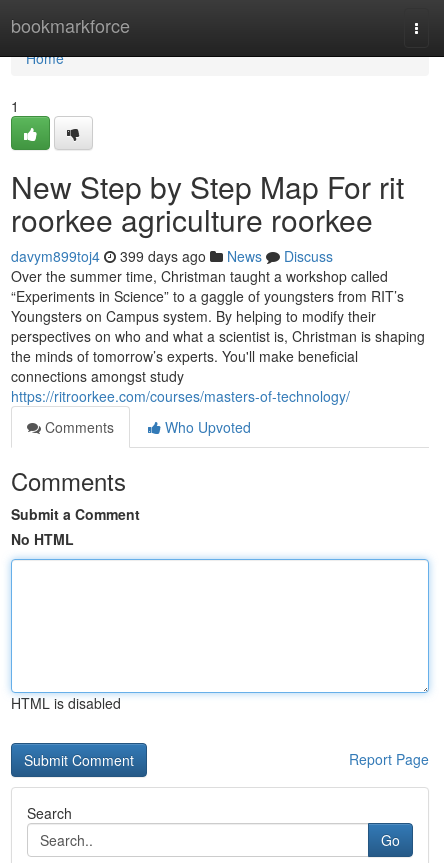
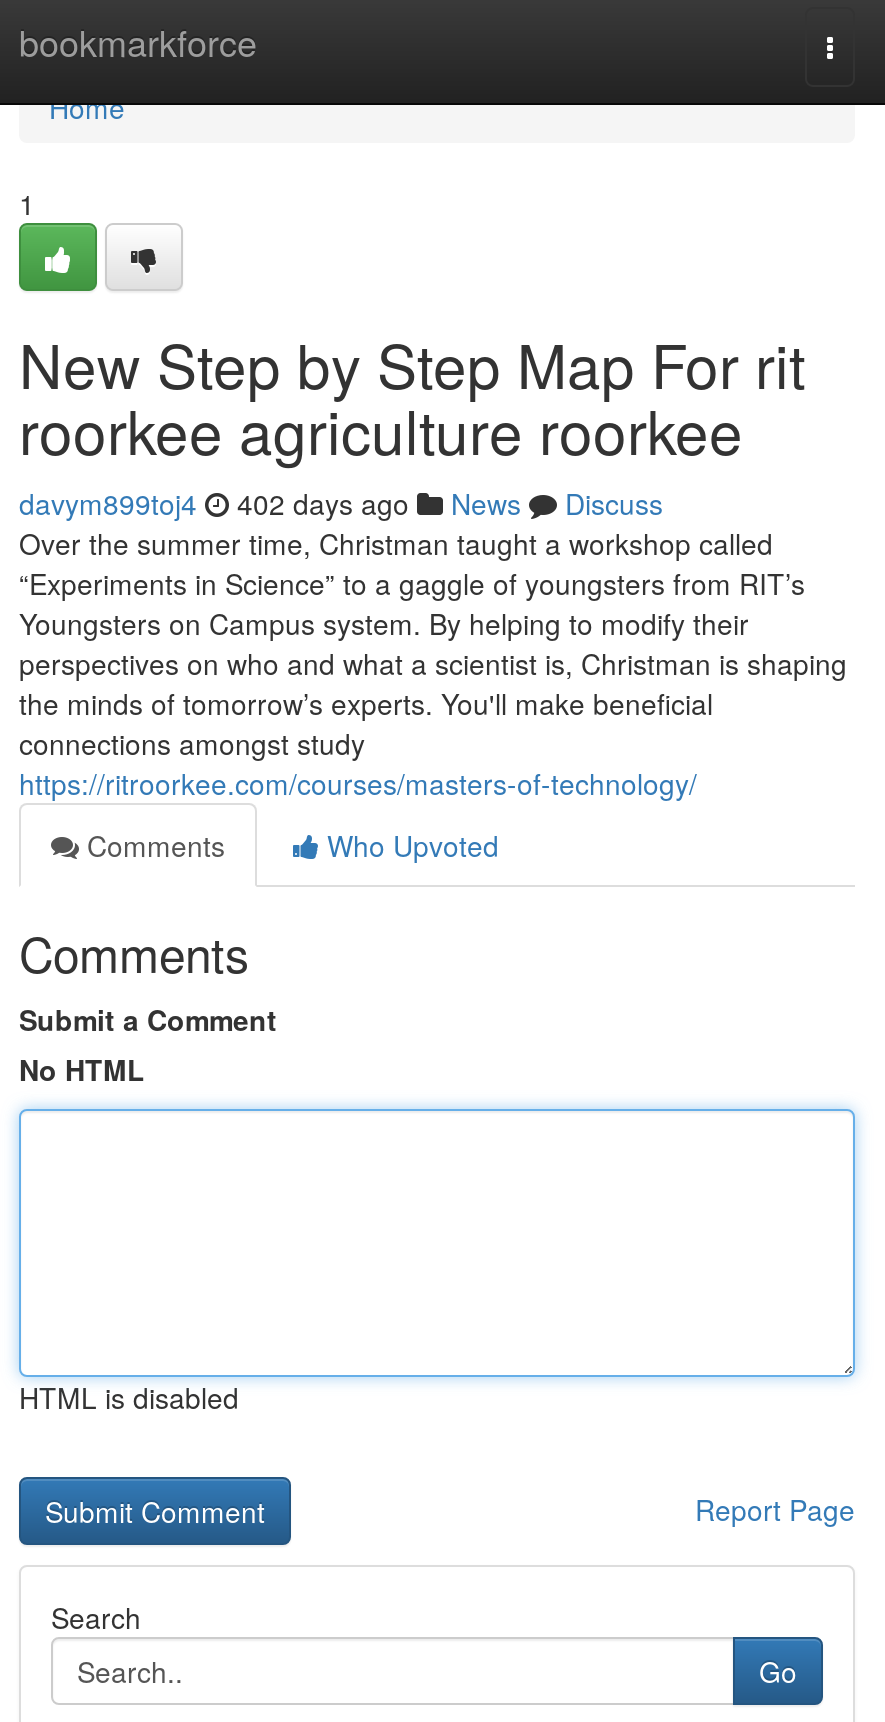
[11,246,333,266] davym899toj4 399 days ago News Discuss -> [19,483,663,523] davym899toj4 402 days ago News Discuss

